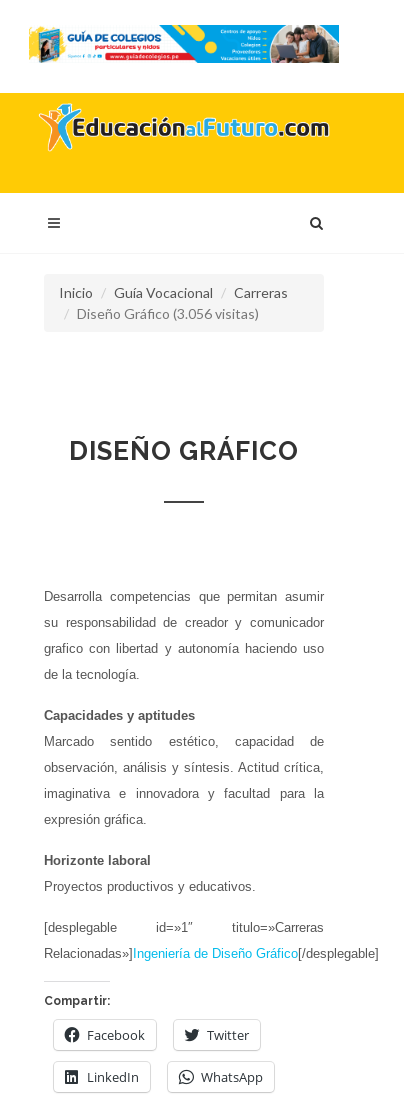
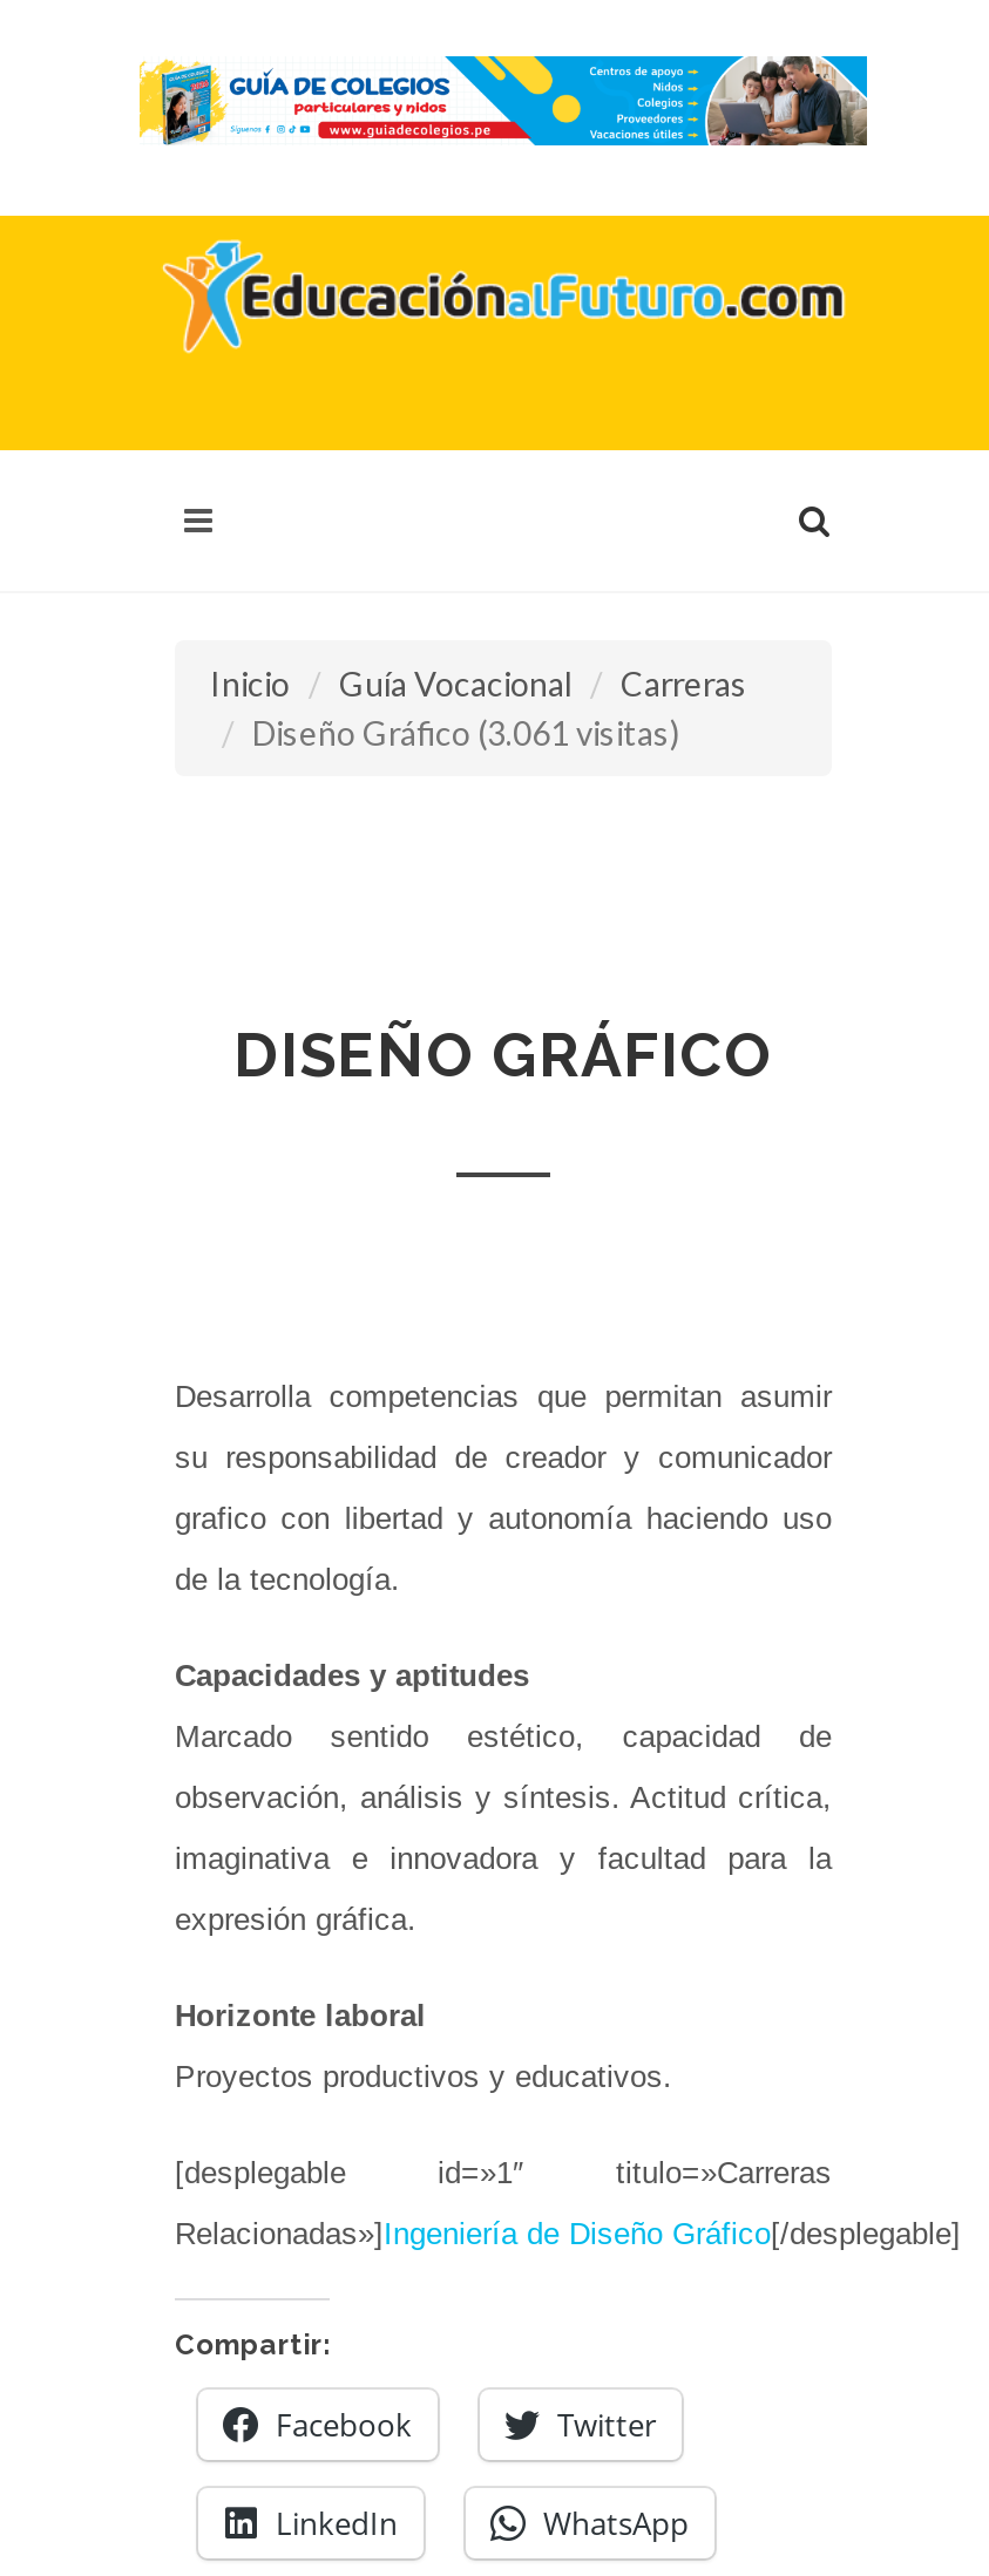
[77,305,259,322] Diseño Gráfico (3.056 visitas) -> [252,714,679,754] Diseño Gráfico (3.061 visitas)

